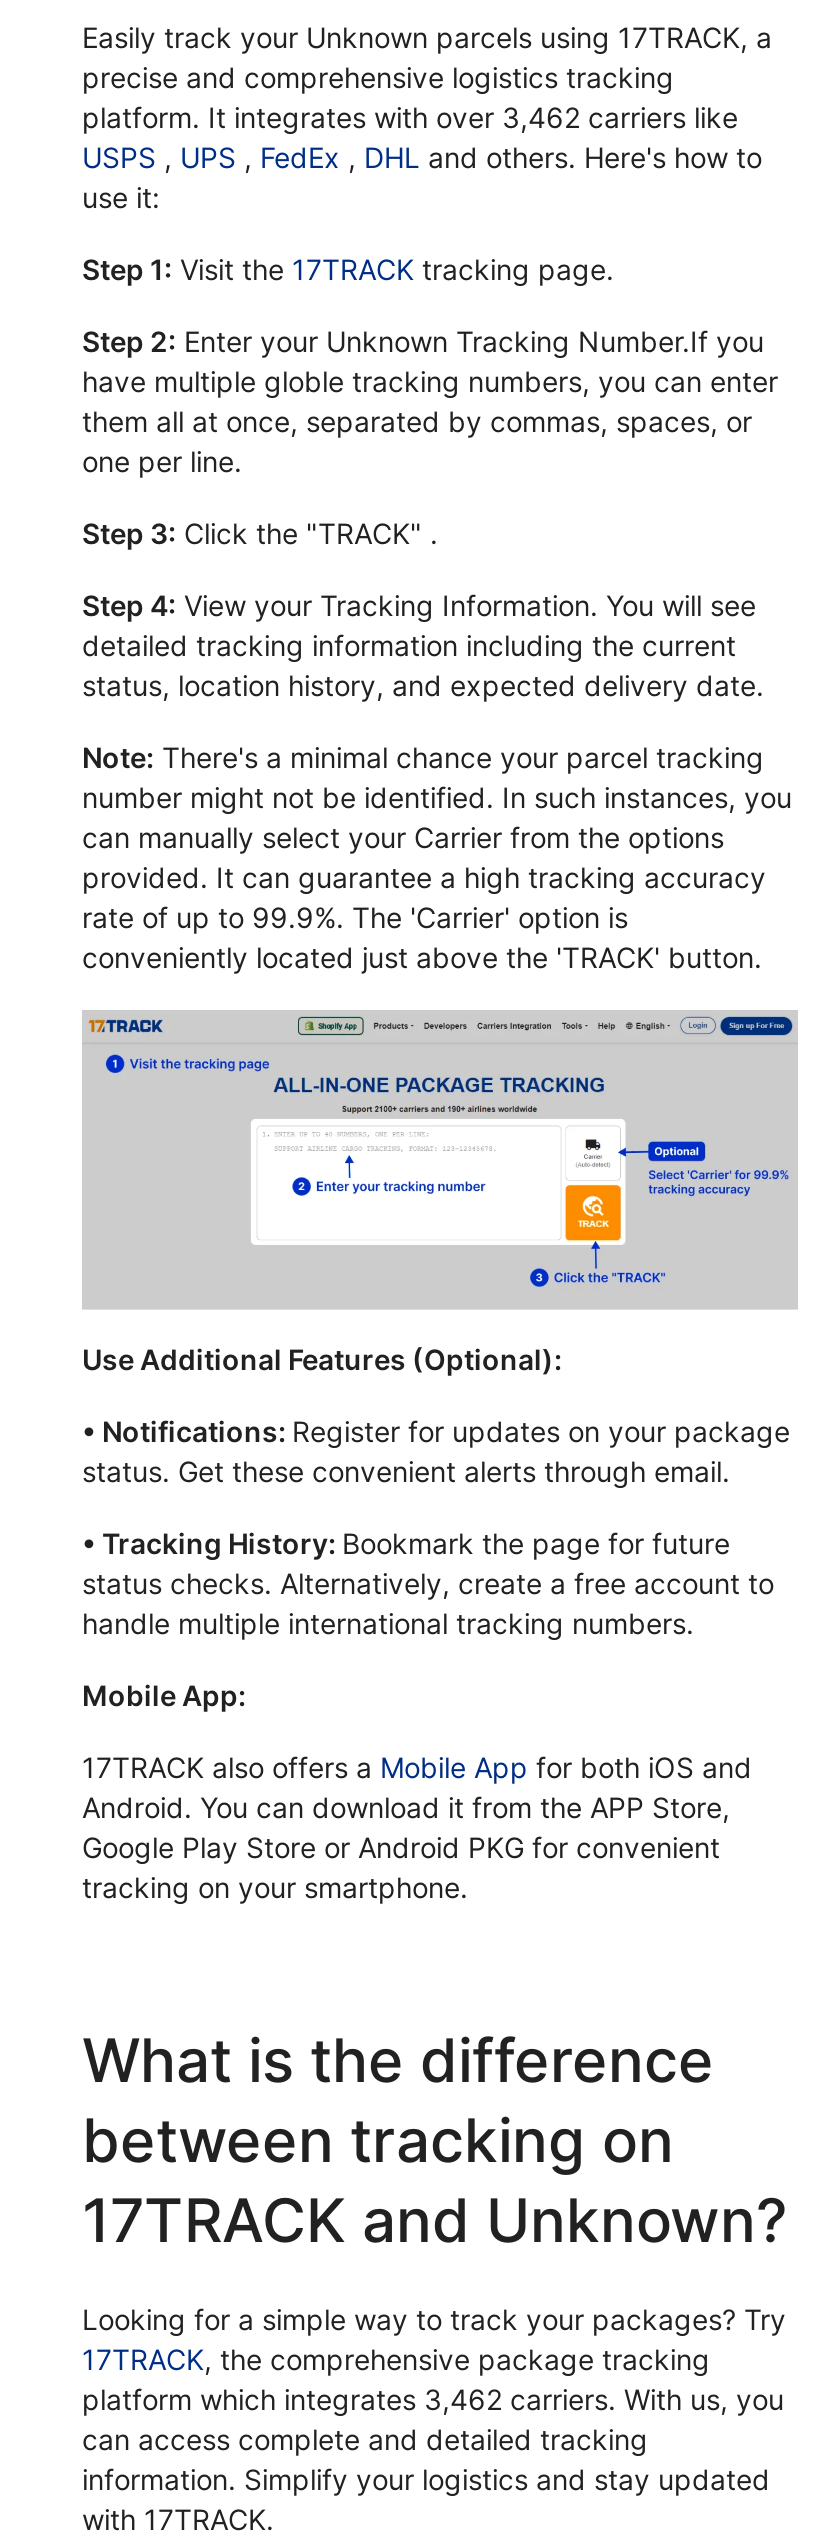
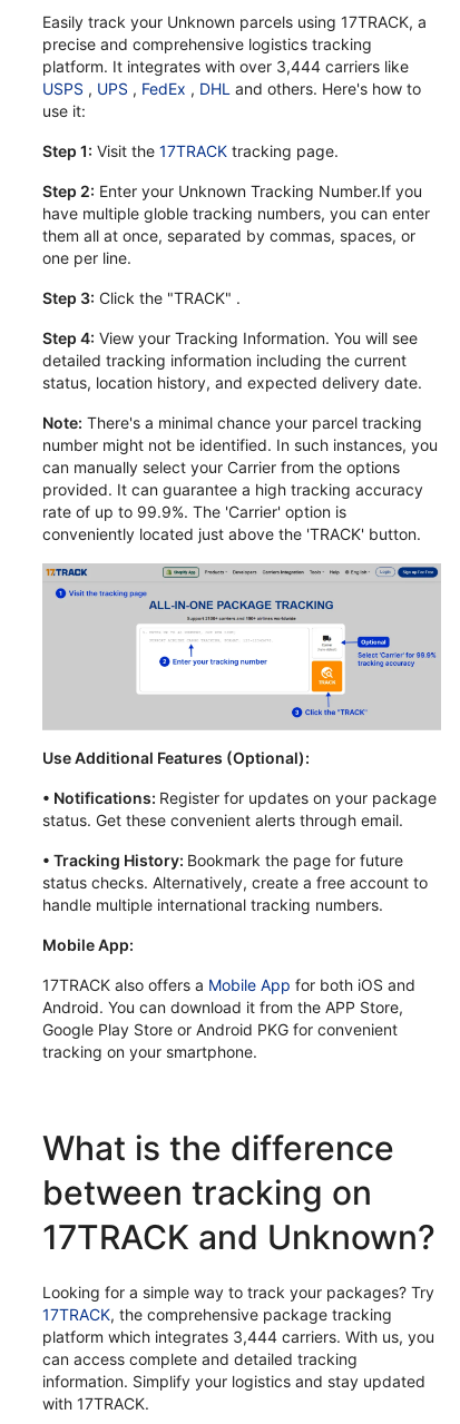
[82,100,738,134] platform. It integrates with over 3,462 carriers like -> [42,57,409,76] platform. It integrates with over 3,444 carriers like
[82,2383,784,2417] platform which integrates 3,462 carriers. With us, you -> [42,1328,434,1347] platform which integrates 3,444 carriers. With us, you

